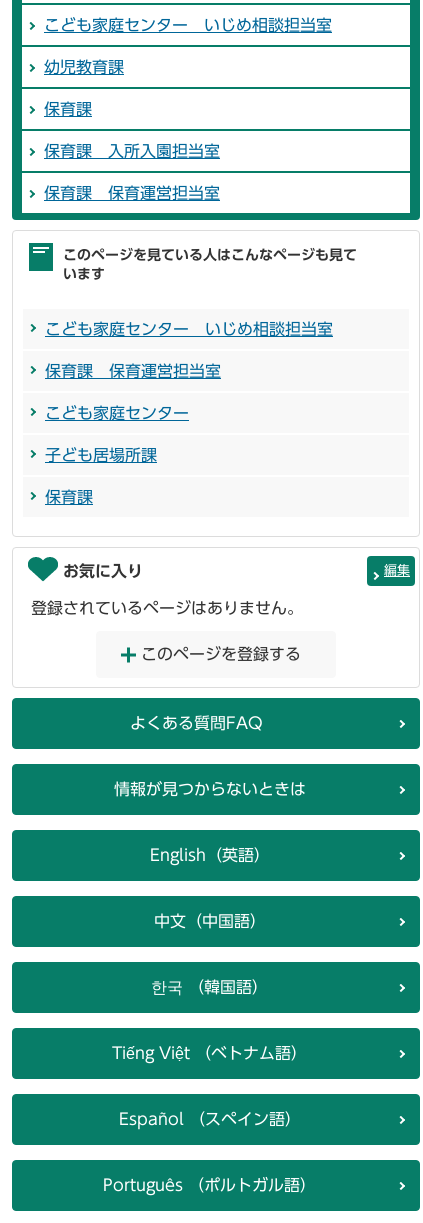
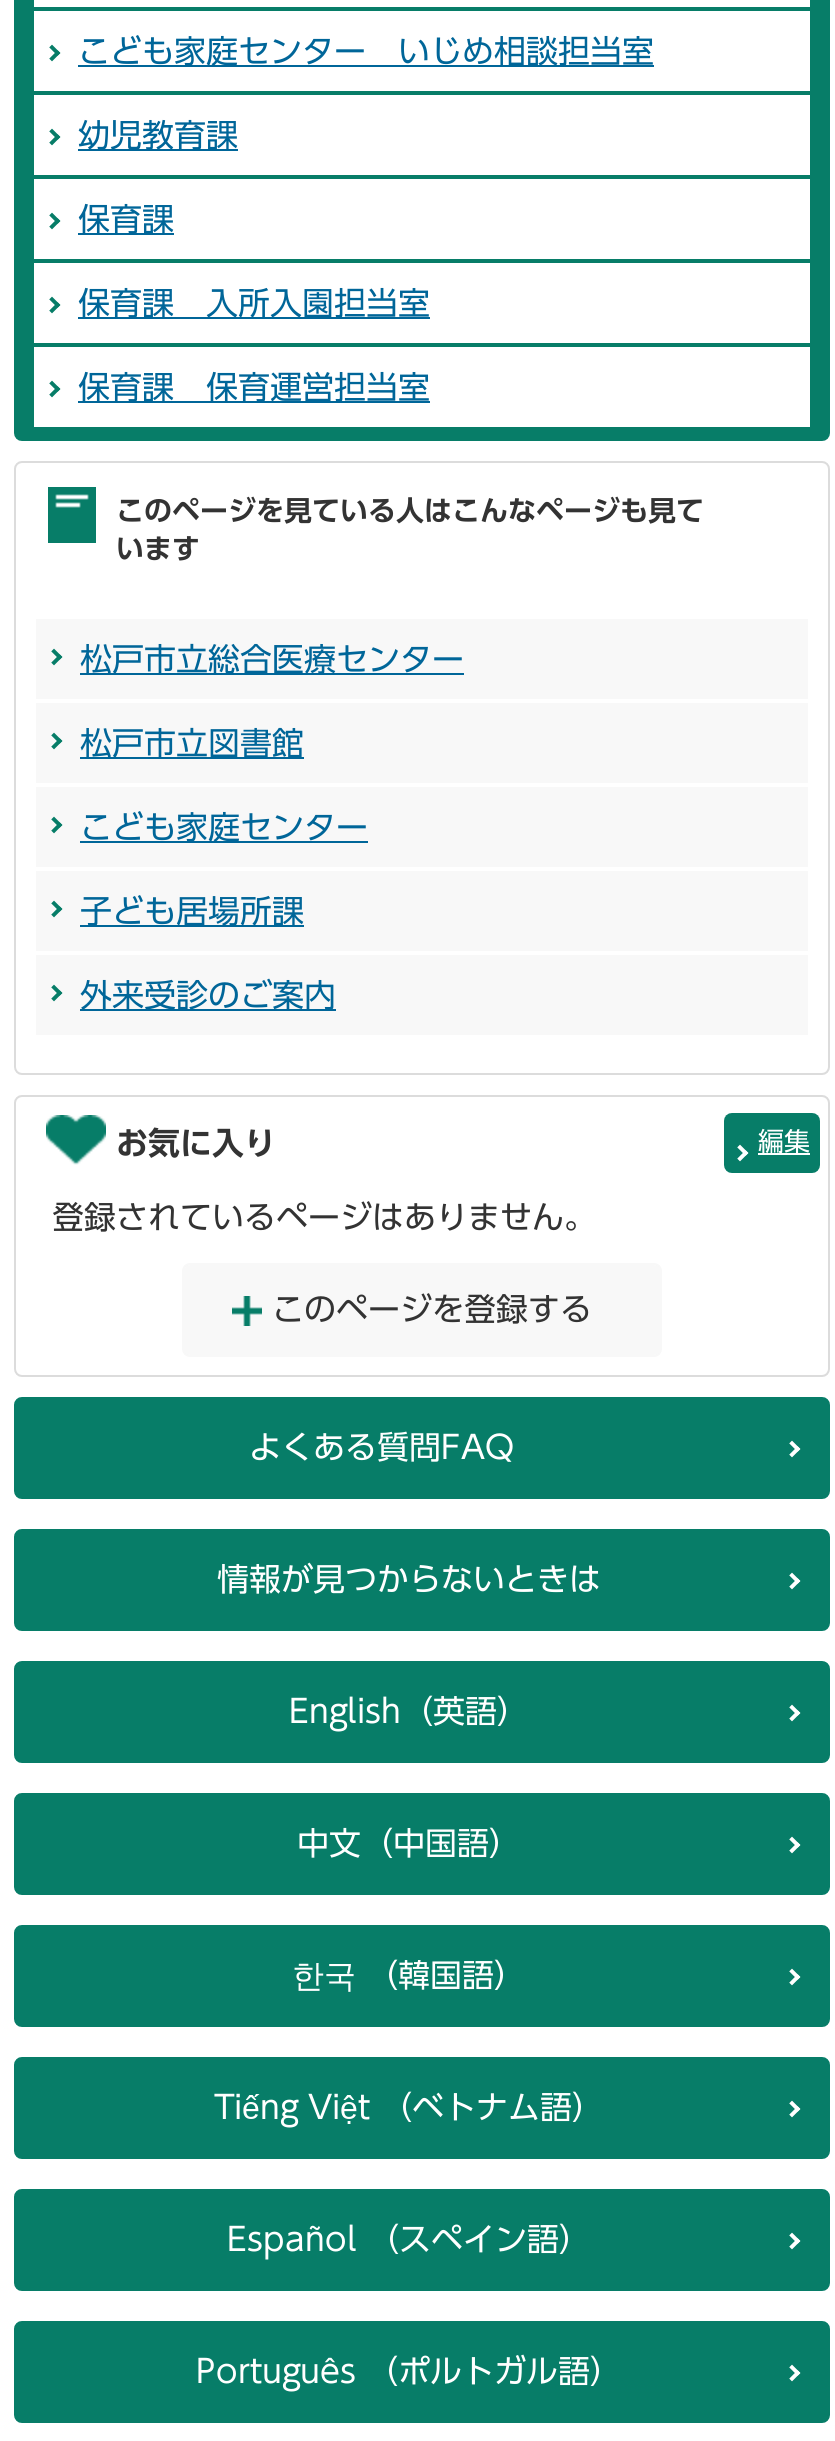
[45,321,333,337] こども家庭センター いじめ相談担当室 -> [80,644,464,676] 松戸市立総合医療センター
[45,363,221,379] 保育課 保育運営担当室 -> [80,728,304,760] 松戸市立図書館
[45,489,93,505] 保育課 -> [80,980,336,1012] 外来受診のご案内

